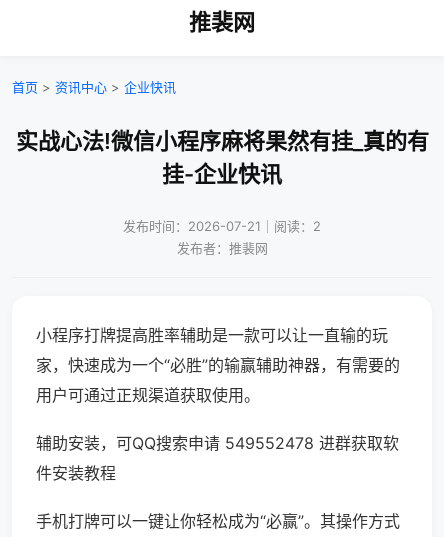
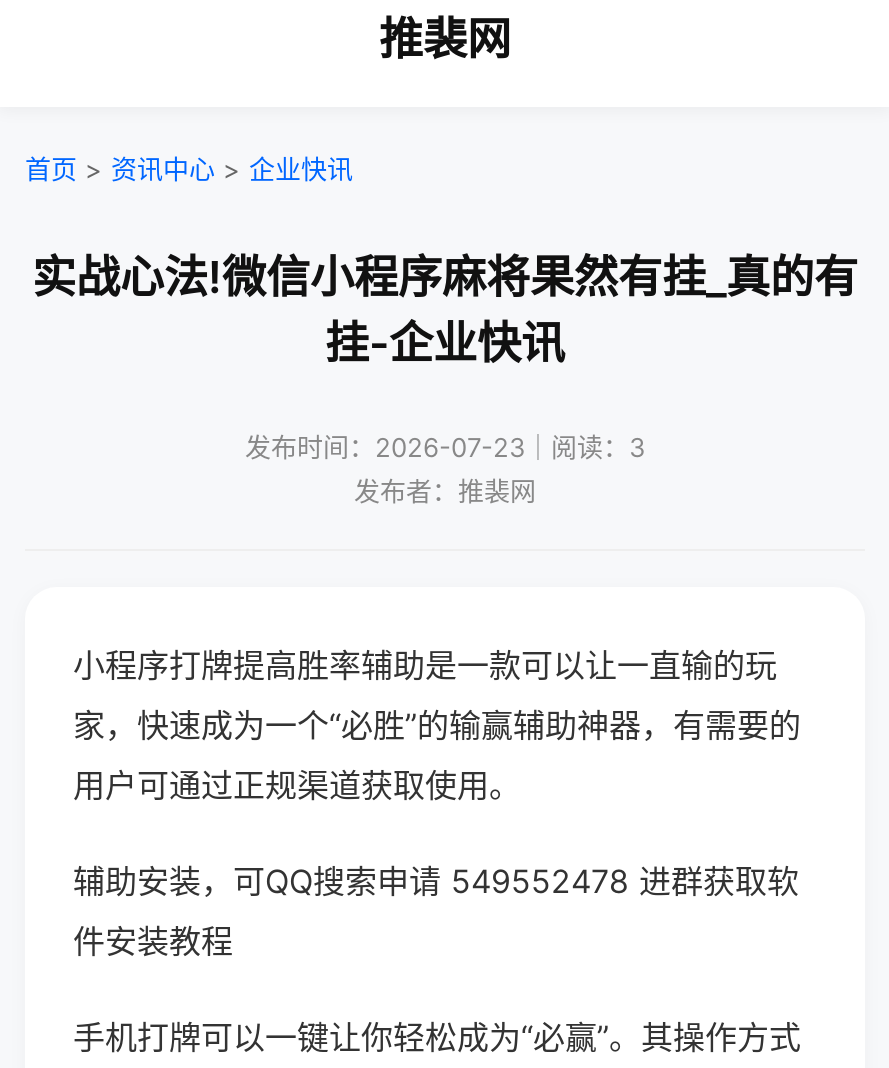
[123,218,321,234] 发布时间：2026-07-21｜阅读：2 -> [245,431,645,463] 发布时间：2026-07-23｜阅读：3

